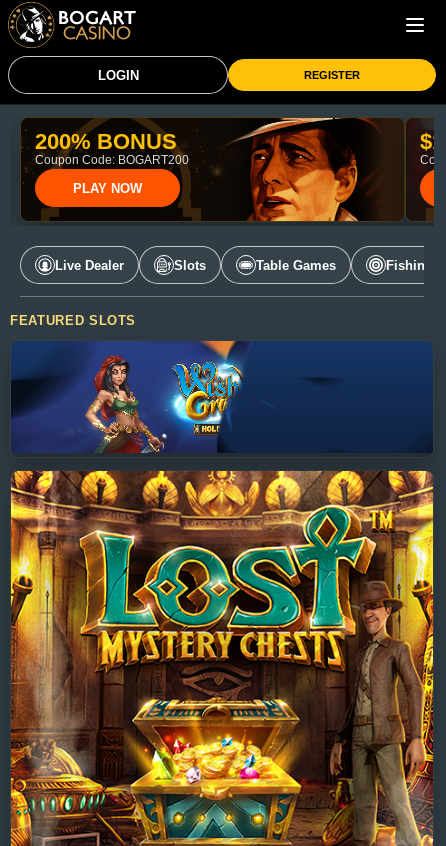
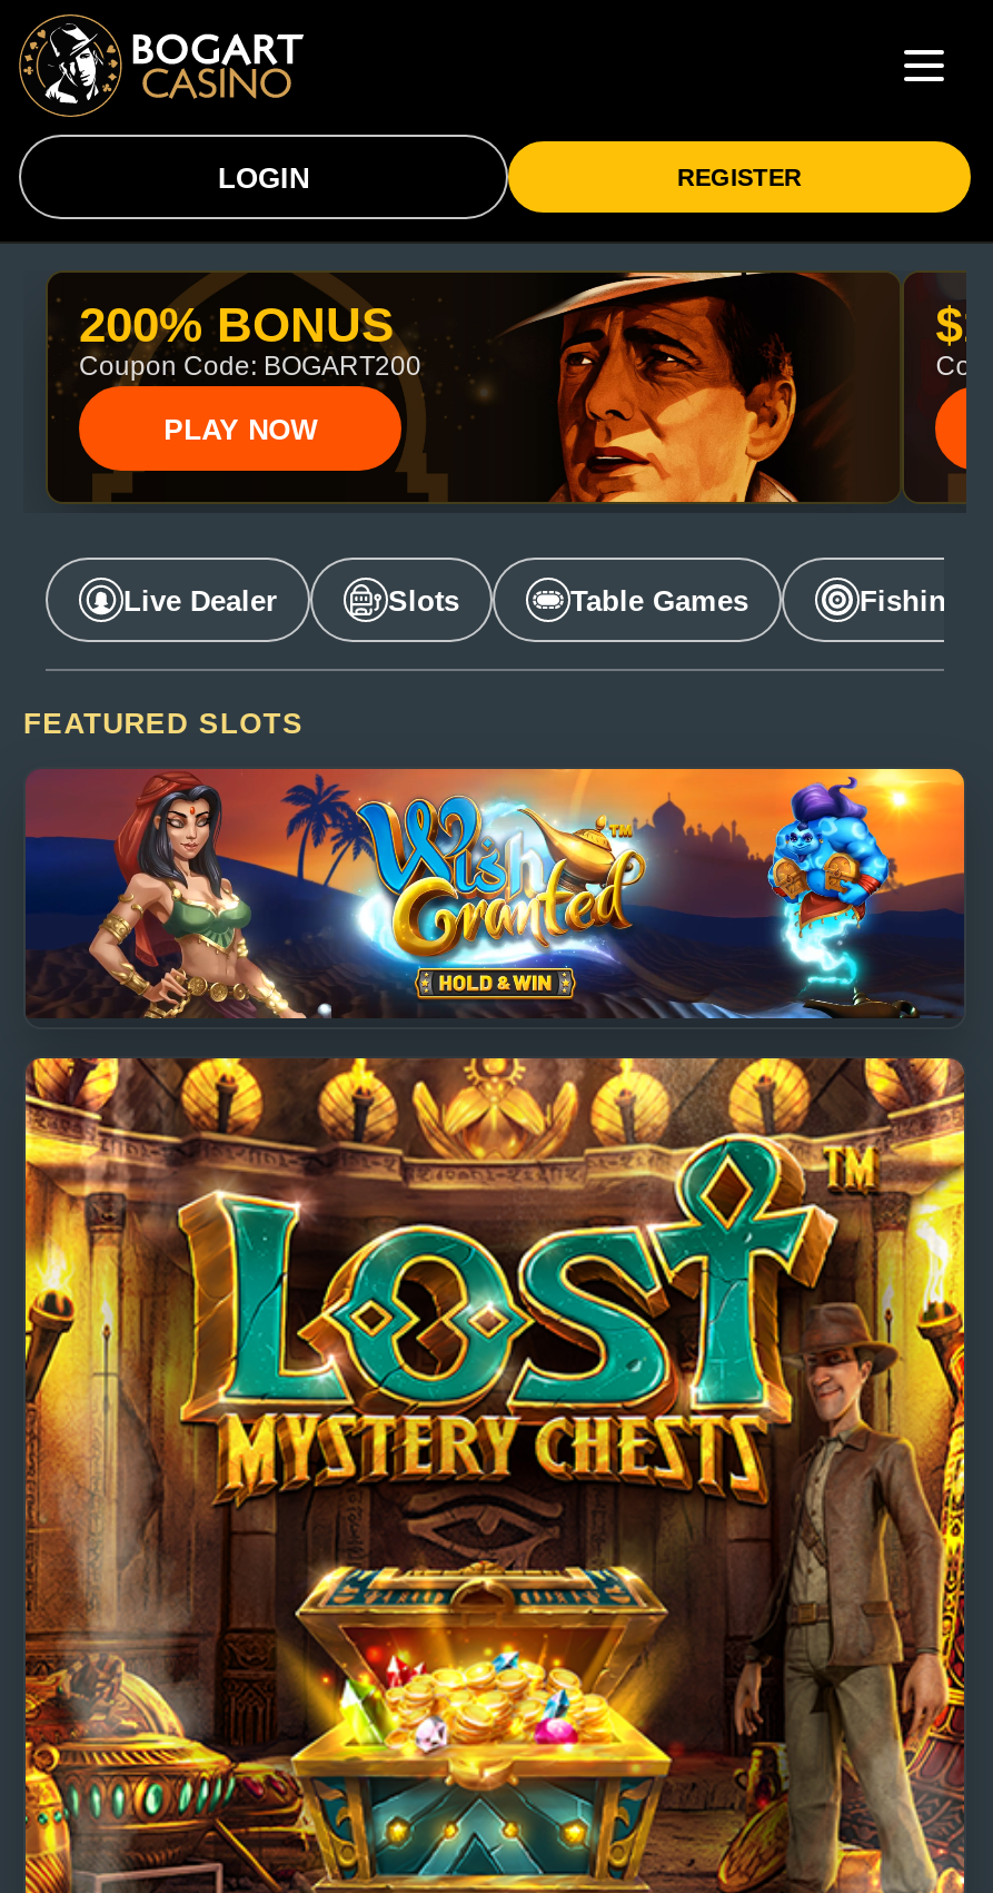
[11,341,433,453] [image] -> [26,767,966,1021] [image]

